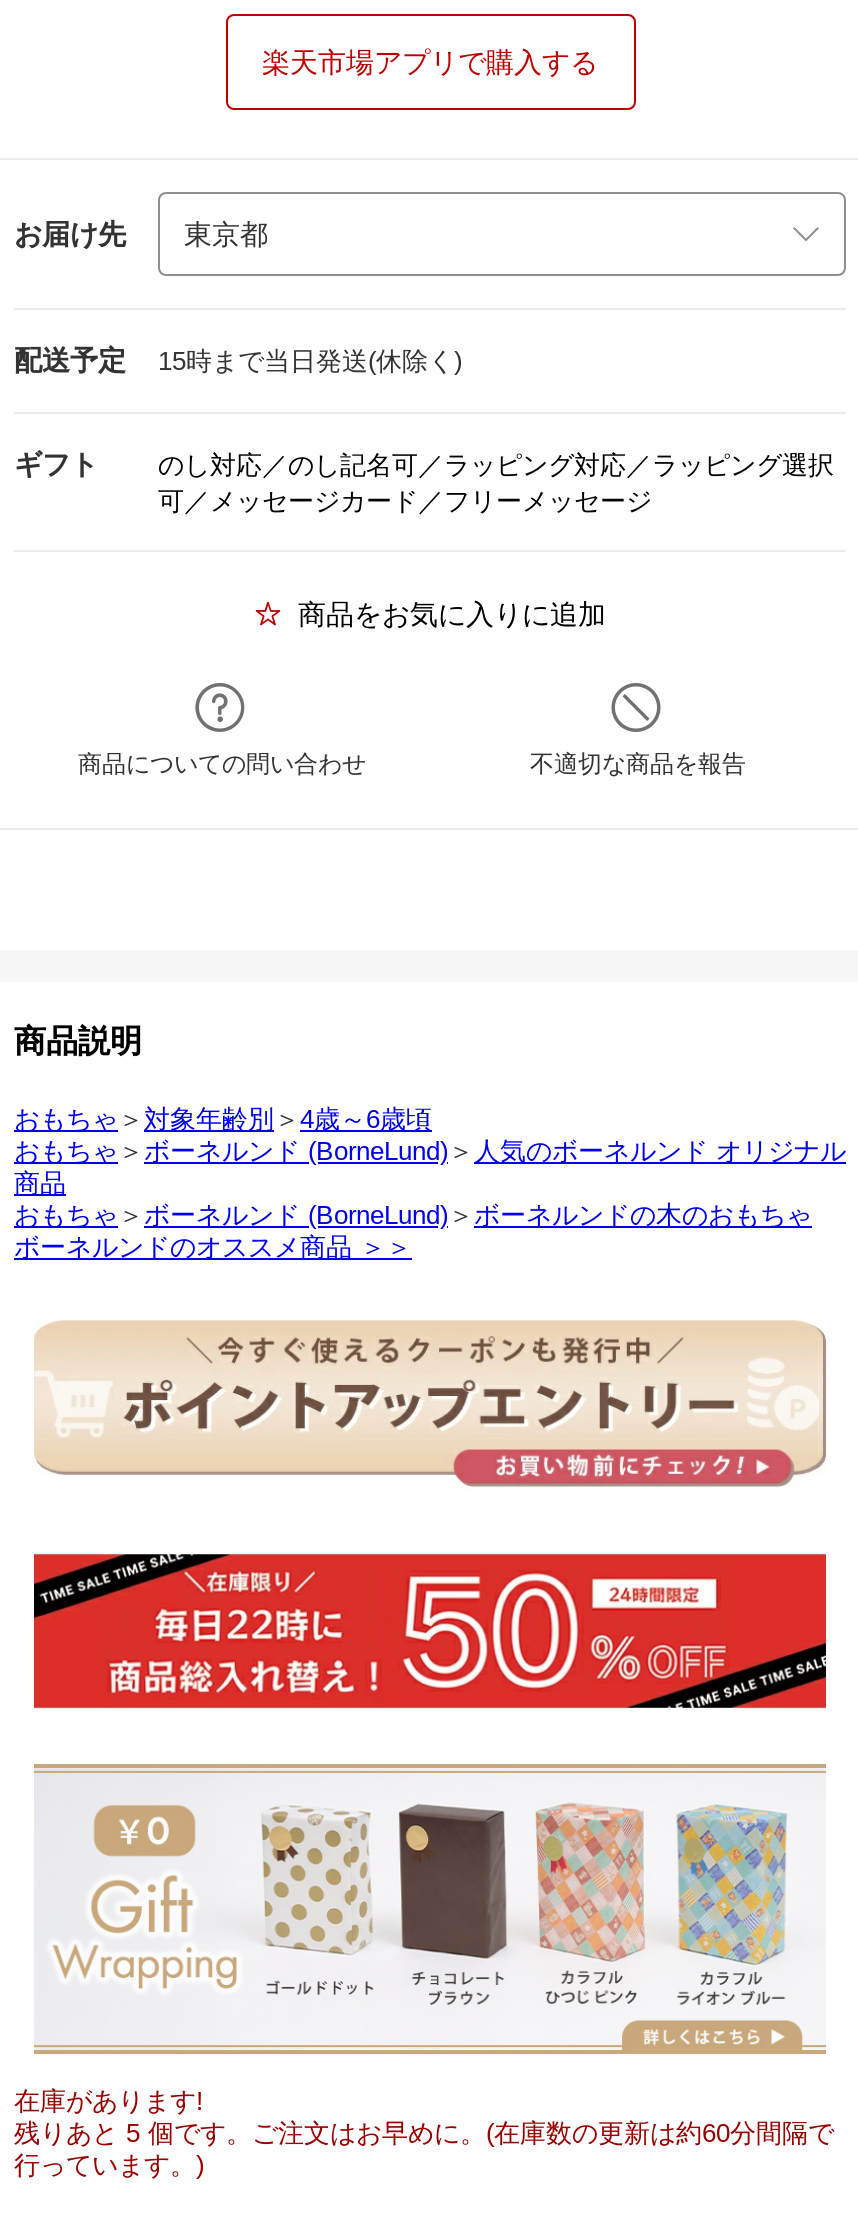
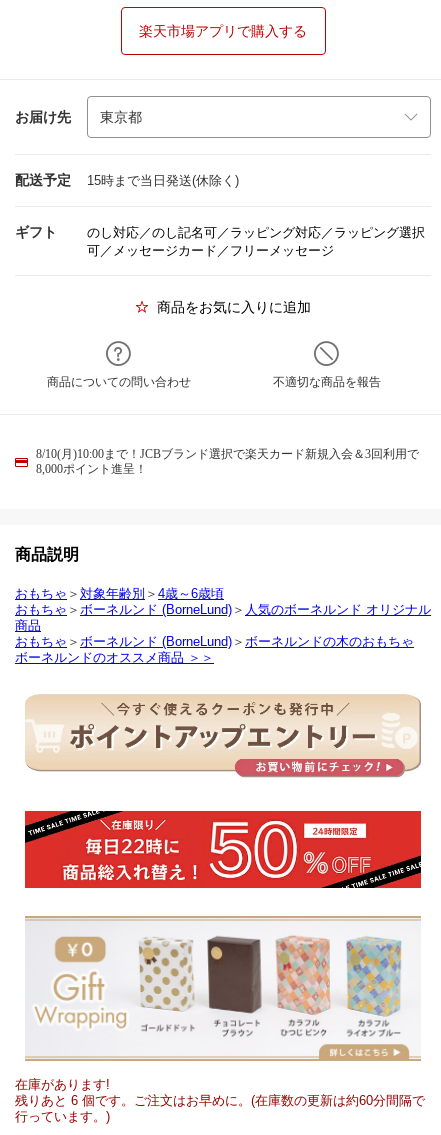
none -> [36,447,419,476] 8/10(月)10:00まで！JCBブランド選択で楽天カード新規入会＆3回利用で | 8,000ポイント進呈！
[14,2118,834,2148] 残りあと 5 個です。ご注文はお早めに。(在庫数の更新は約60分間隔で -> [15,1093,425,1108] 残りあと 6 個です。ご注文はお早めに。(在庫数の更新は約60分間隔で

